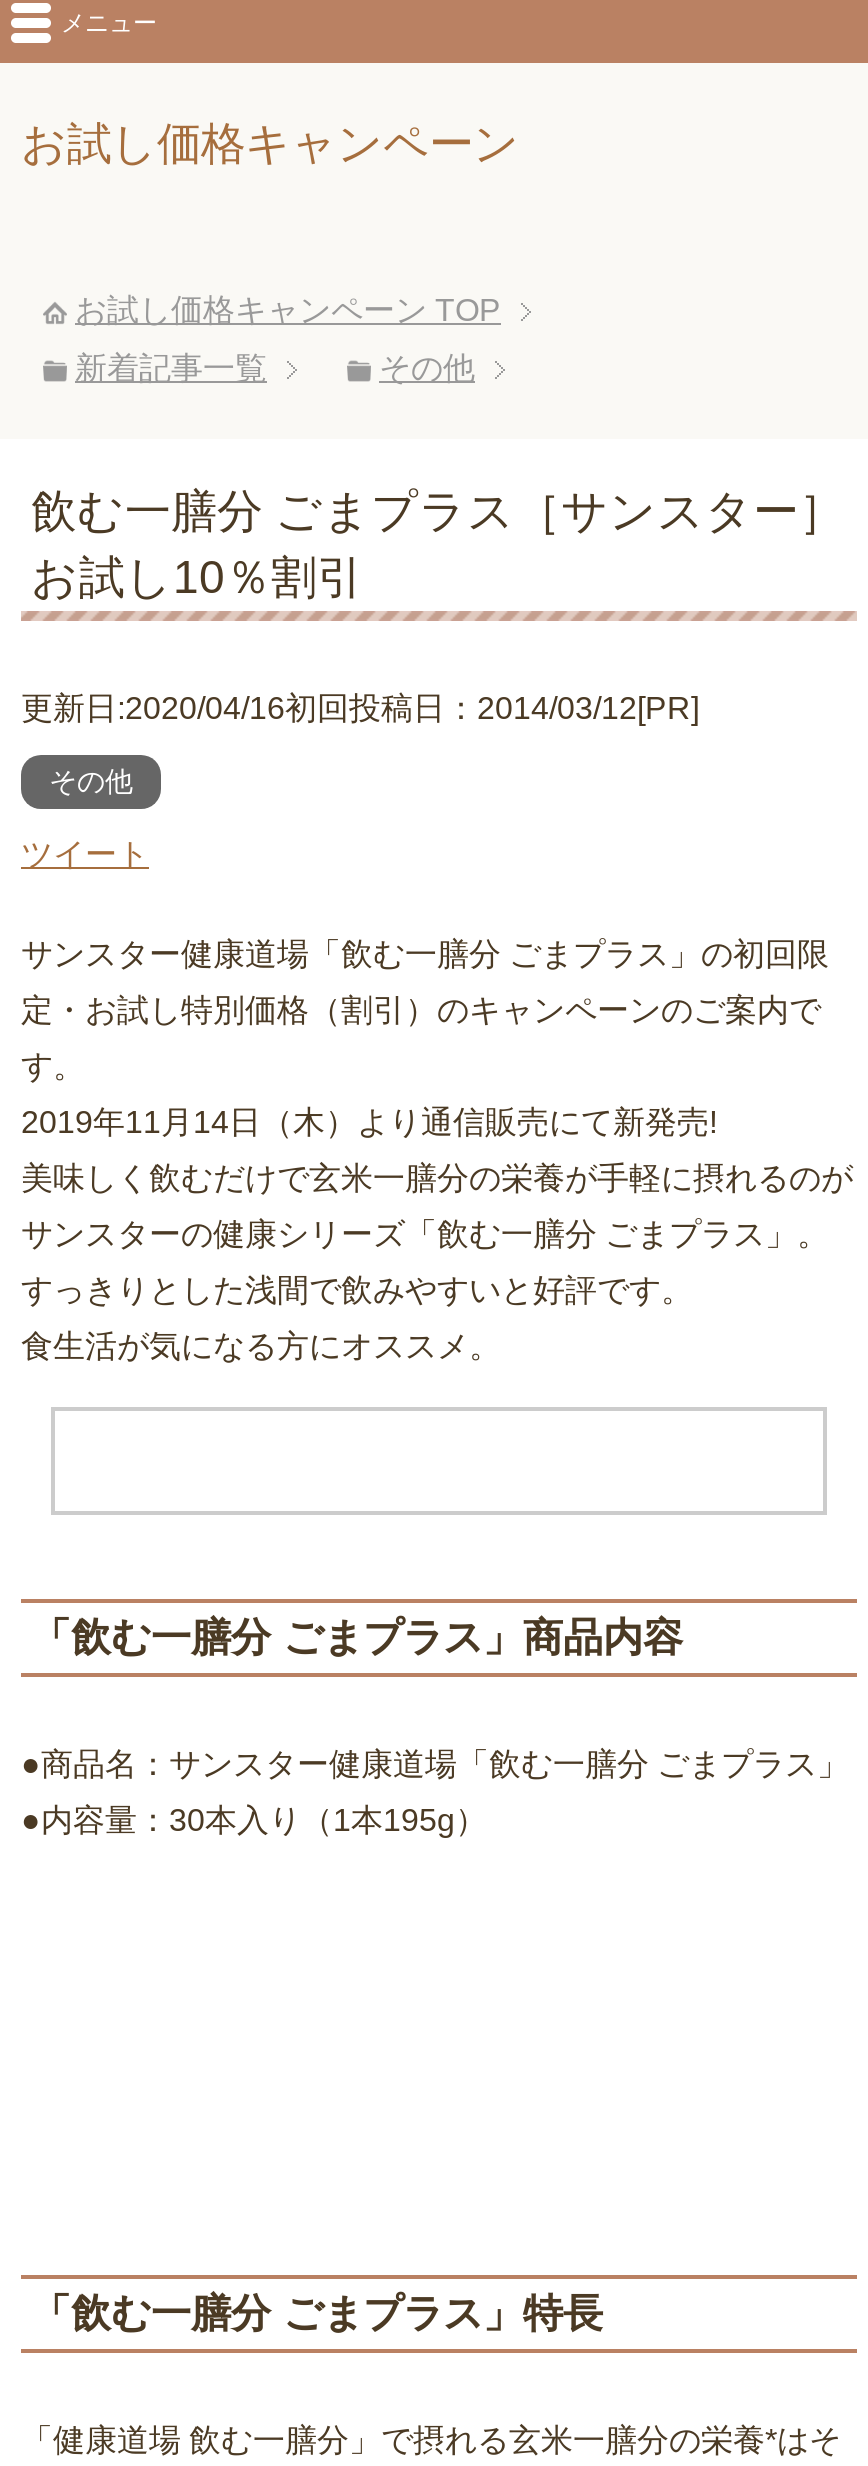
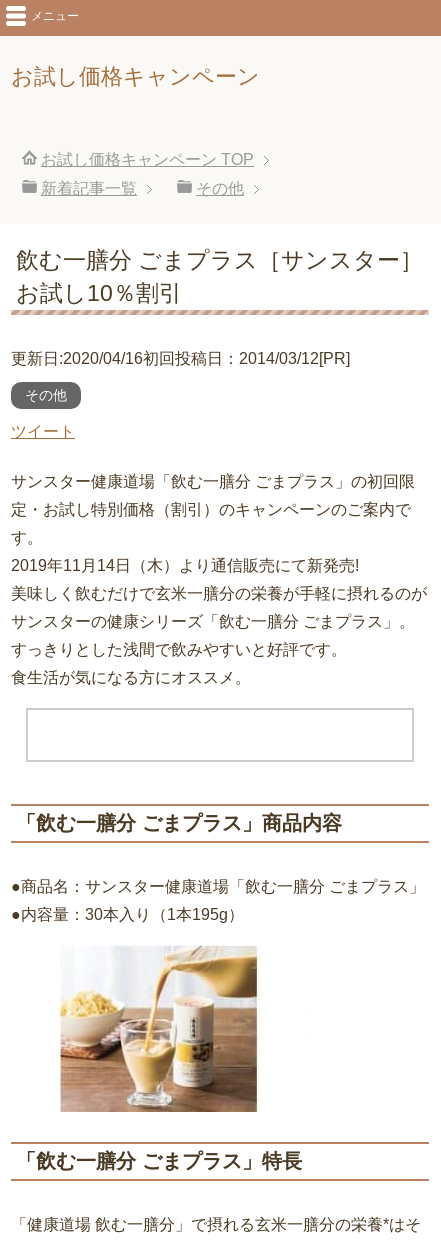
none -> [59,945,259,1113] [image]

